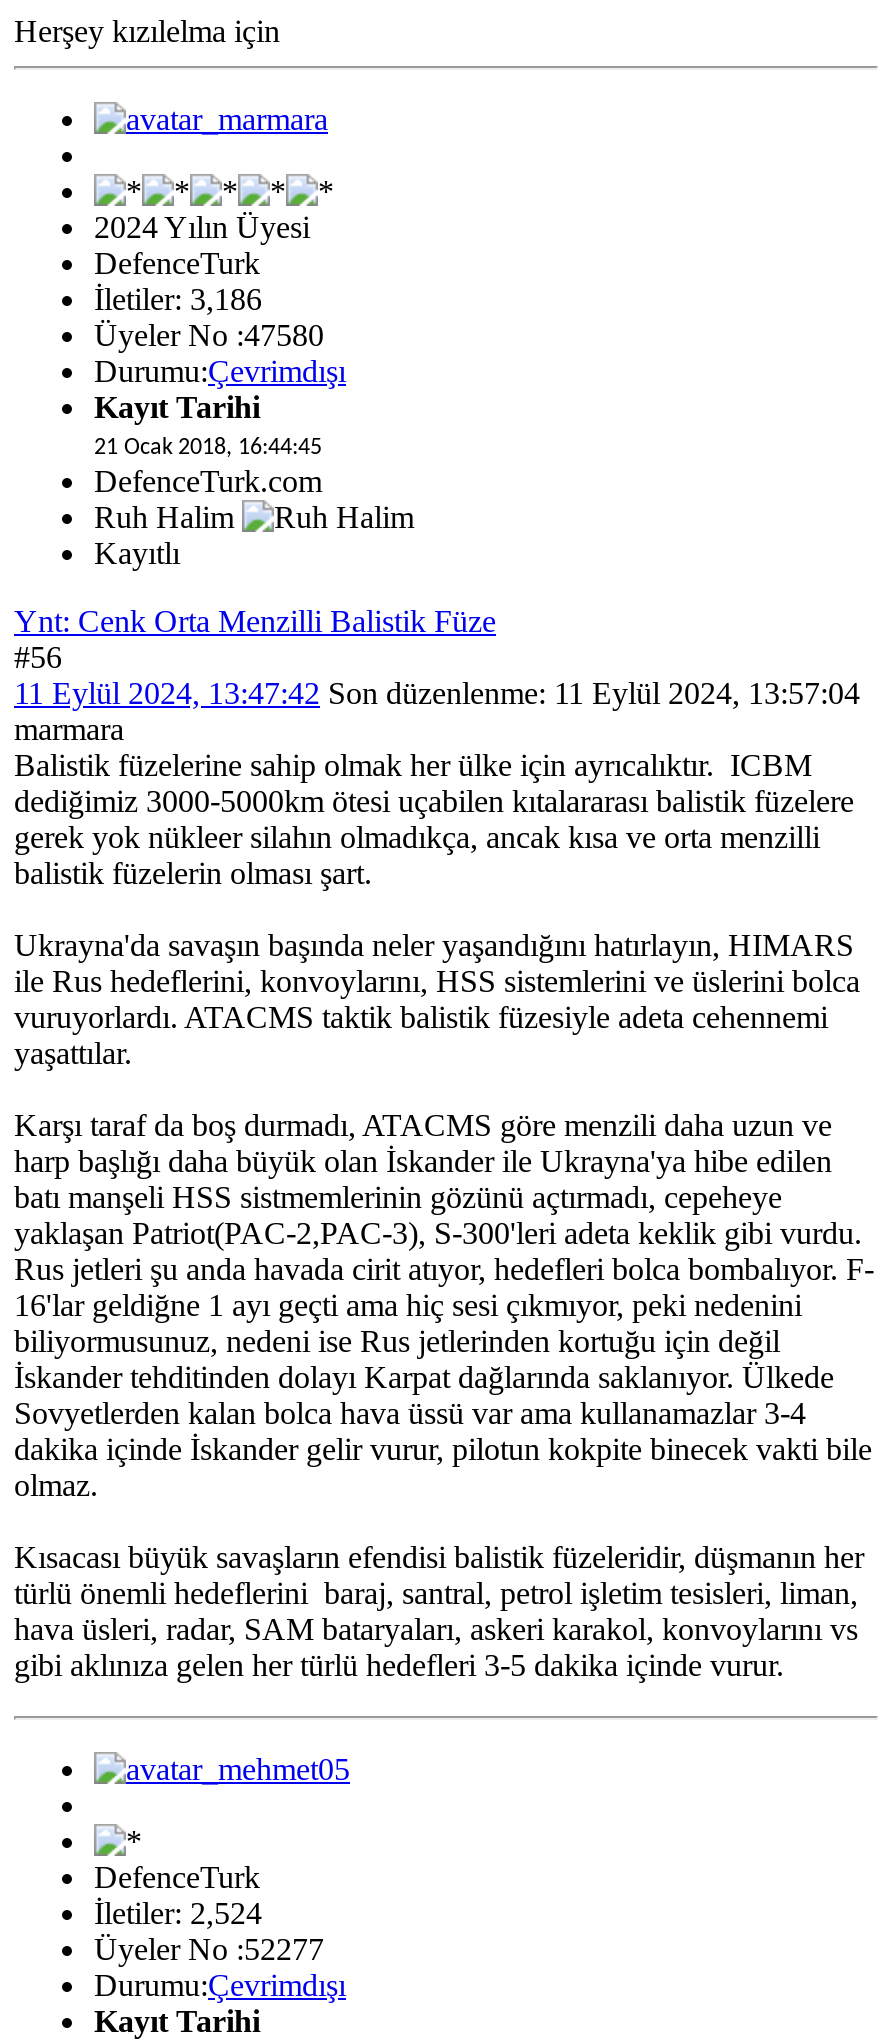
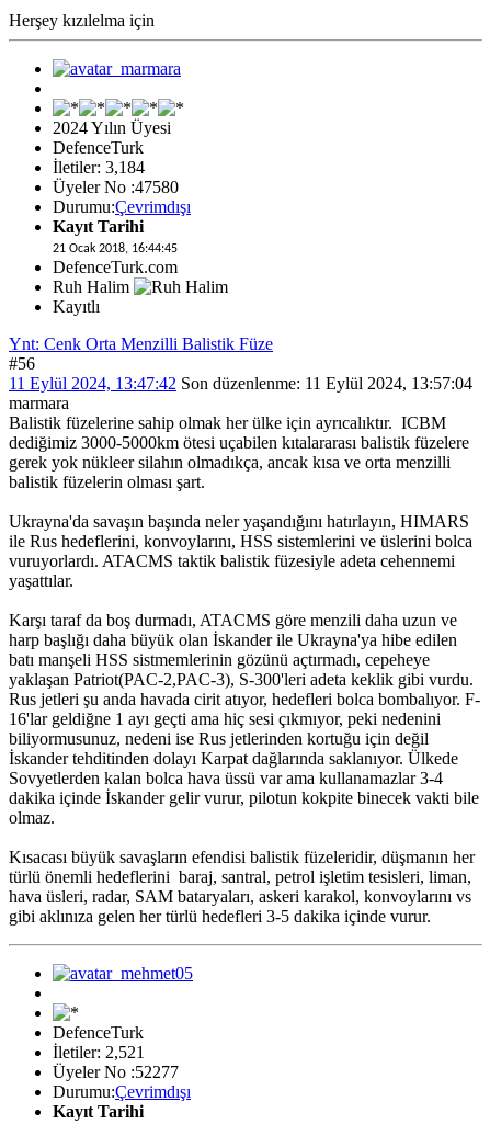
[94,282,262,316] İletiler: 3,186 -> [53,158,145,176] İletiler: 3,184
[94,1896,262,1930] İletiler: 2,524 -> [53,1043,145,1061] İletiler: 2,521

